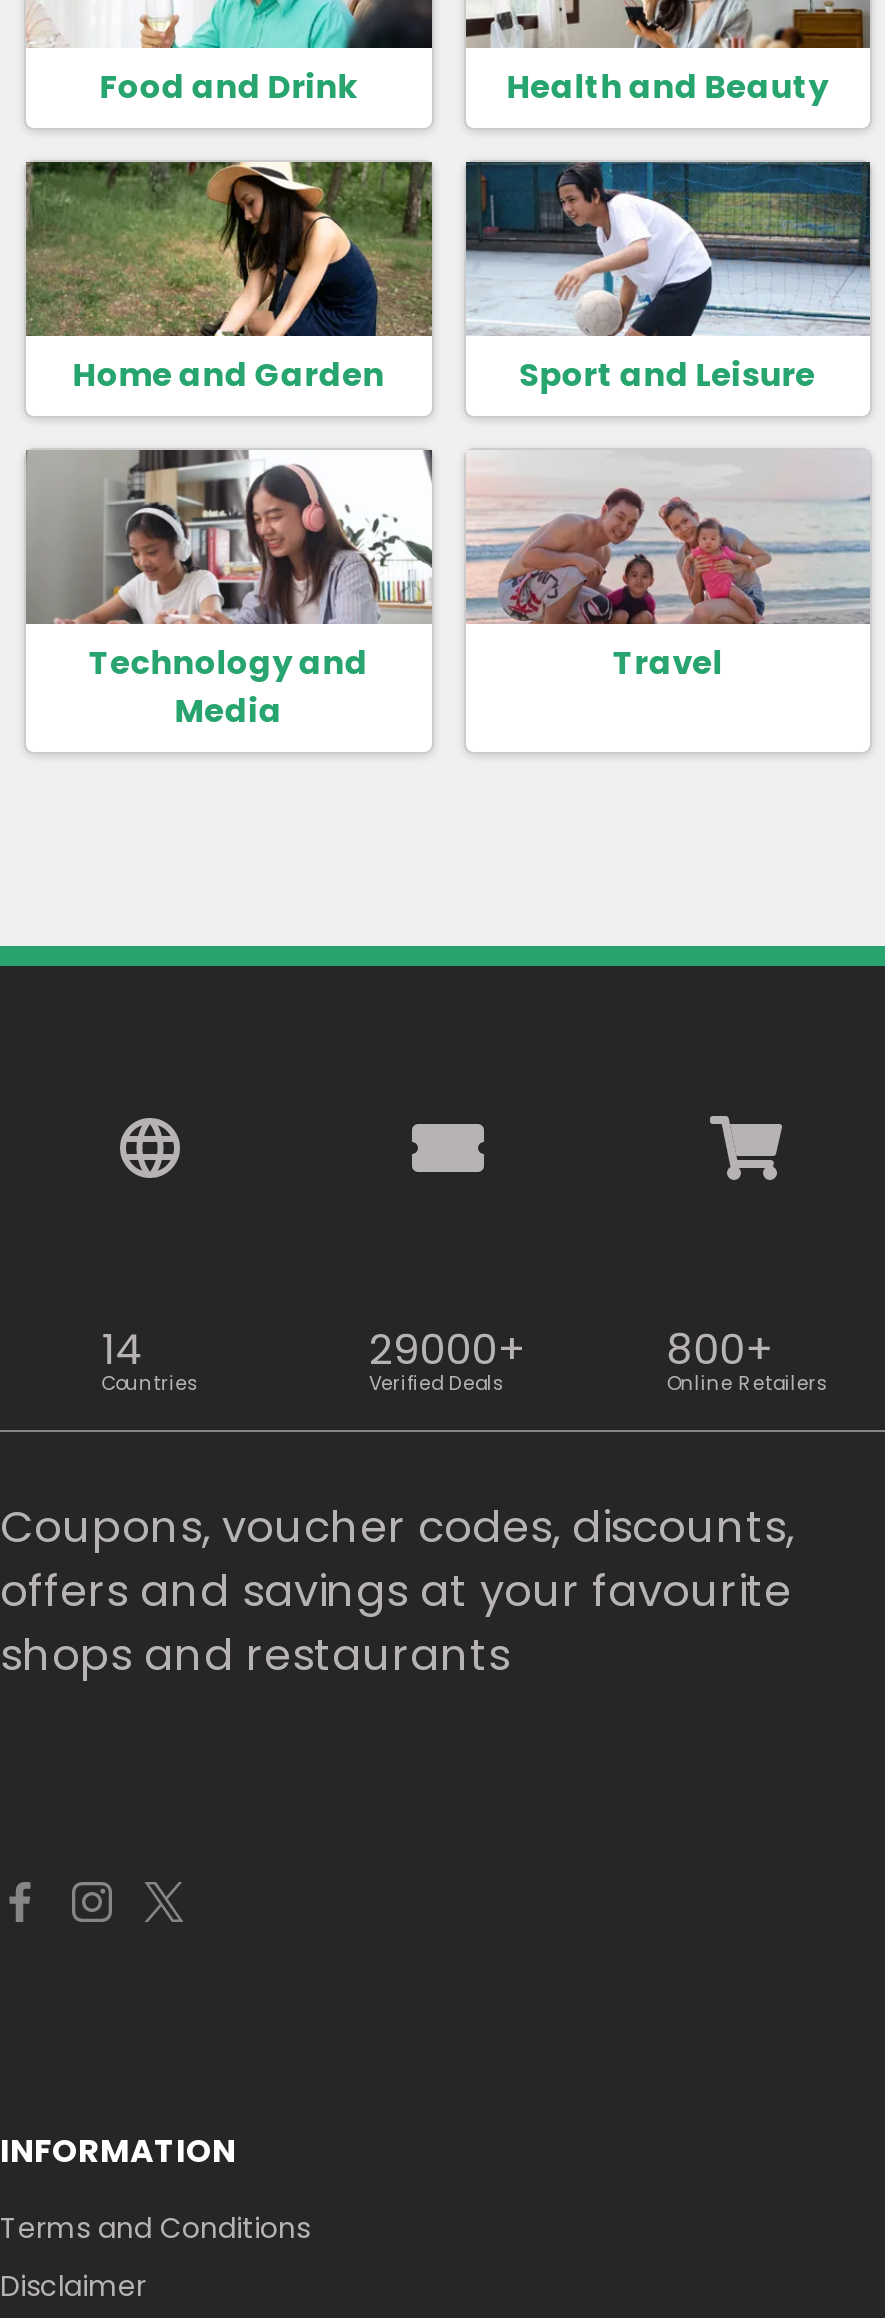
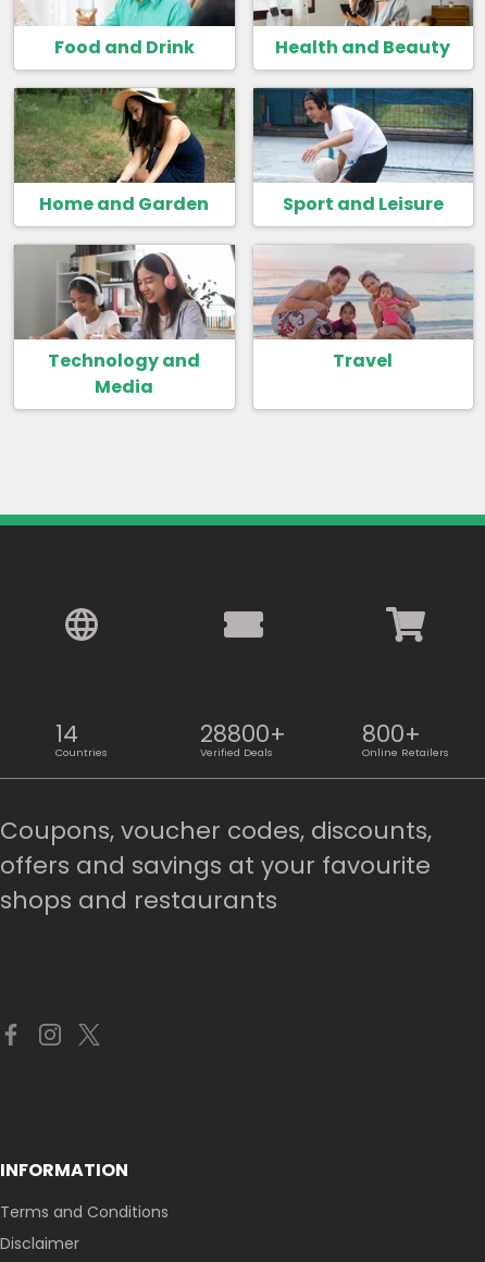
[369,1320,527,1378] 29000+ -> [201,718,287,750] 28800+

